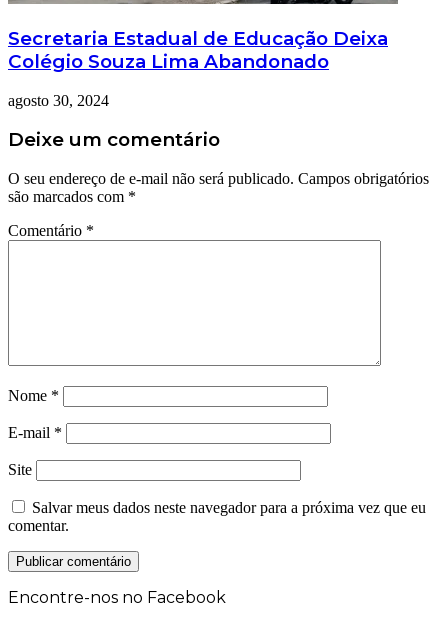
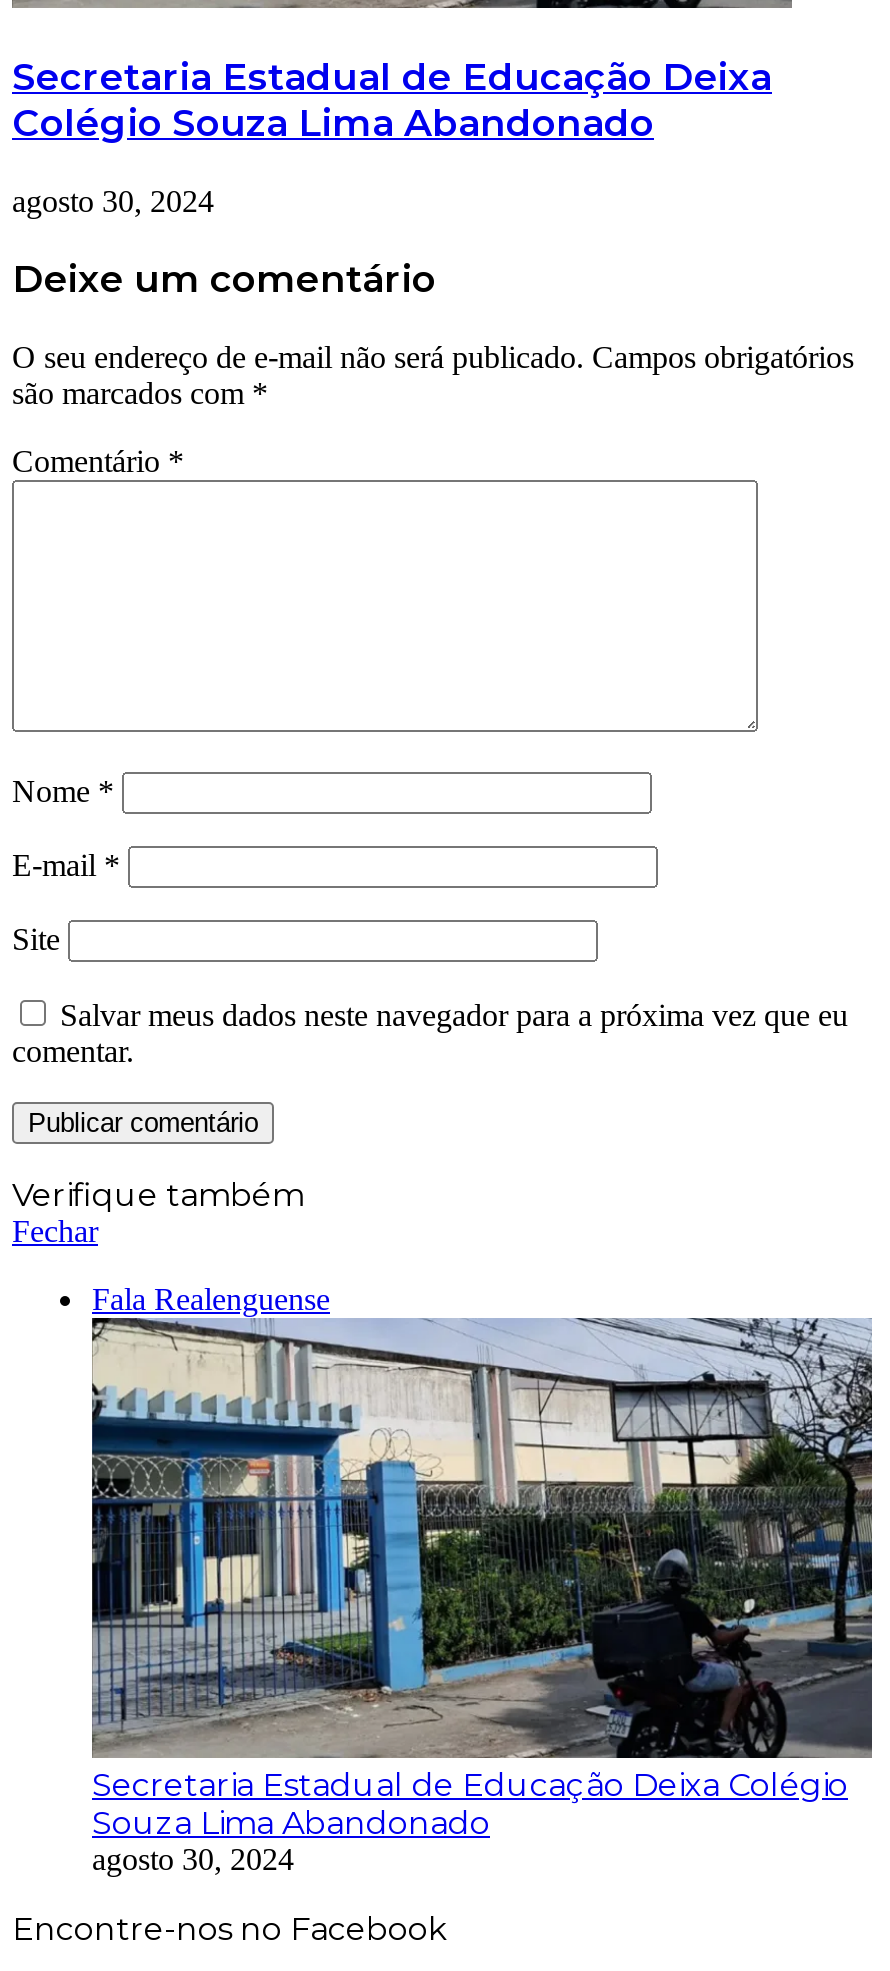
none -> [12,1176,330,1316] Verifique também | Fechar | Fala Realenguense
none -> [90,1316,874,1876] [image] | Secretaria Estadual de Educação Deixa Colégio | Souza Lima Abandonado | agosto 30, 2024

